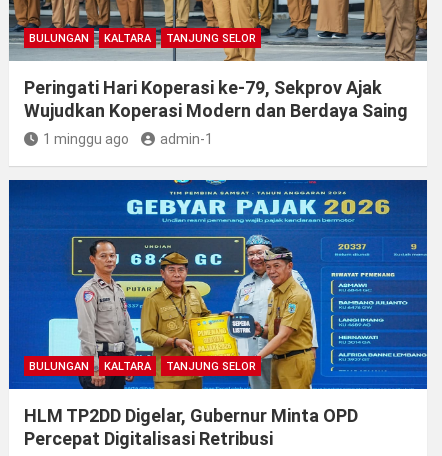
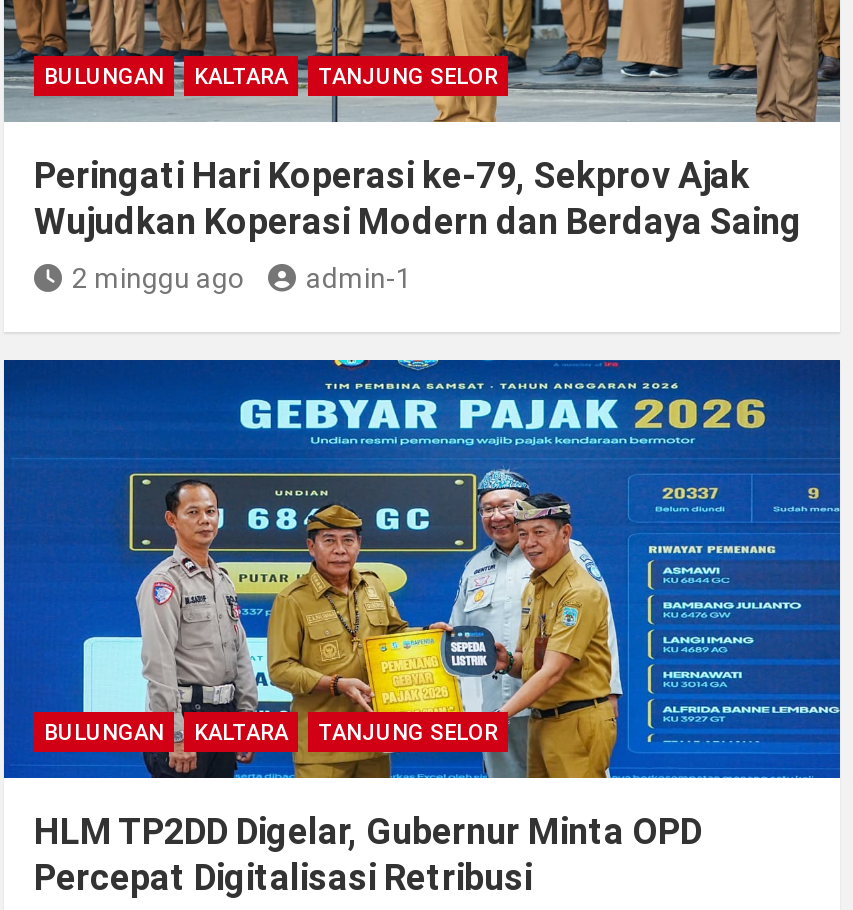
[43,131,213,147] 1 minggu ago admin-1 -> [72,262,412,294] 2 minggu ago admin-1

